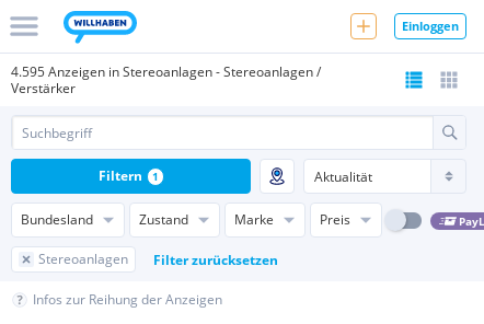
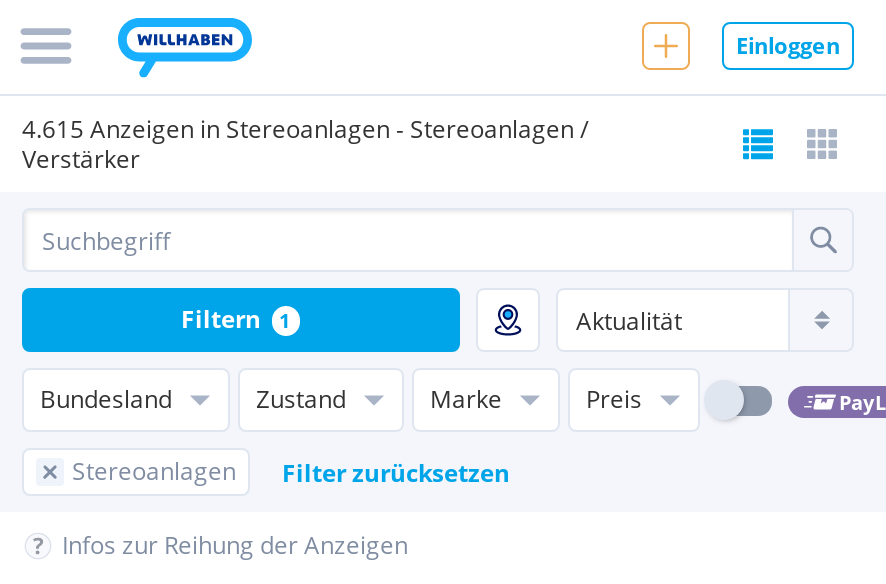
[11,62,321,81] 4.595 Anzeigen in Stereoanlagen - Stereoanlagen / -> [22,112,588,146] 4.615 Anzeigen in Stereoanlagen - Stereoanlagen /

